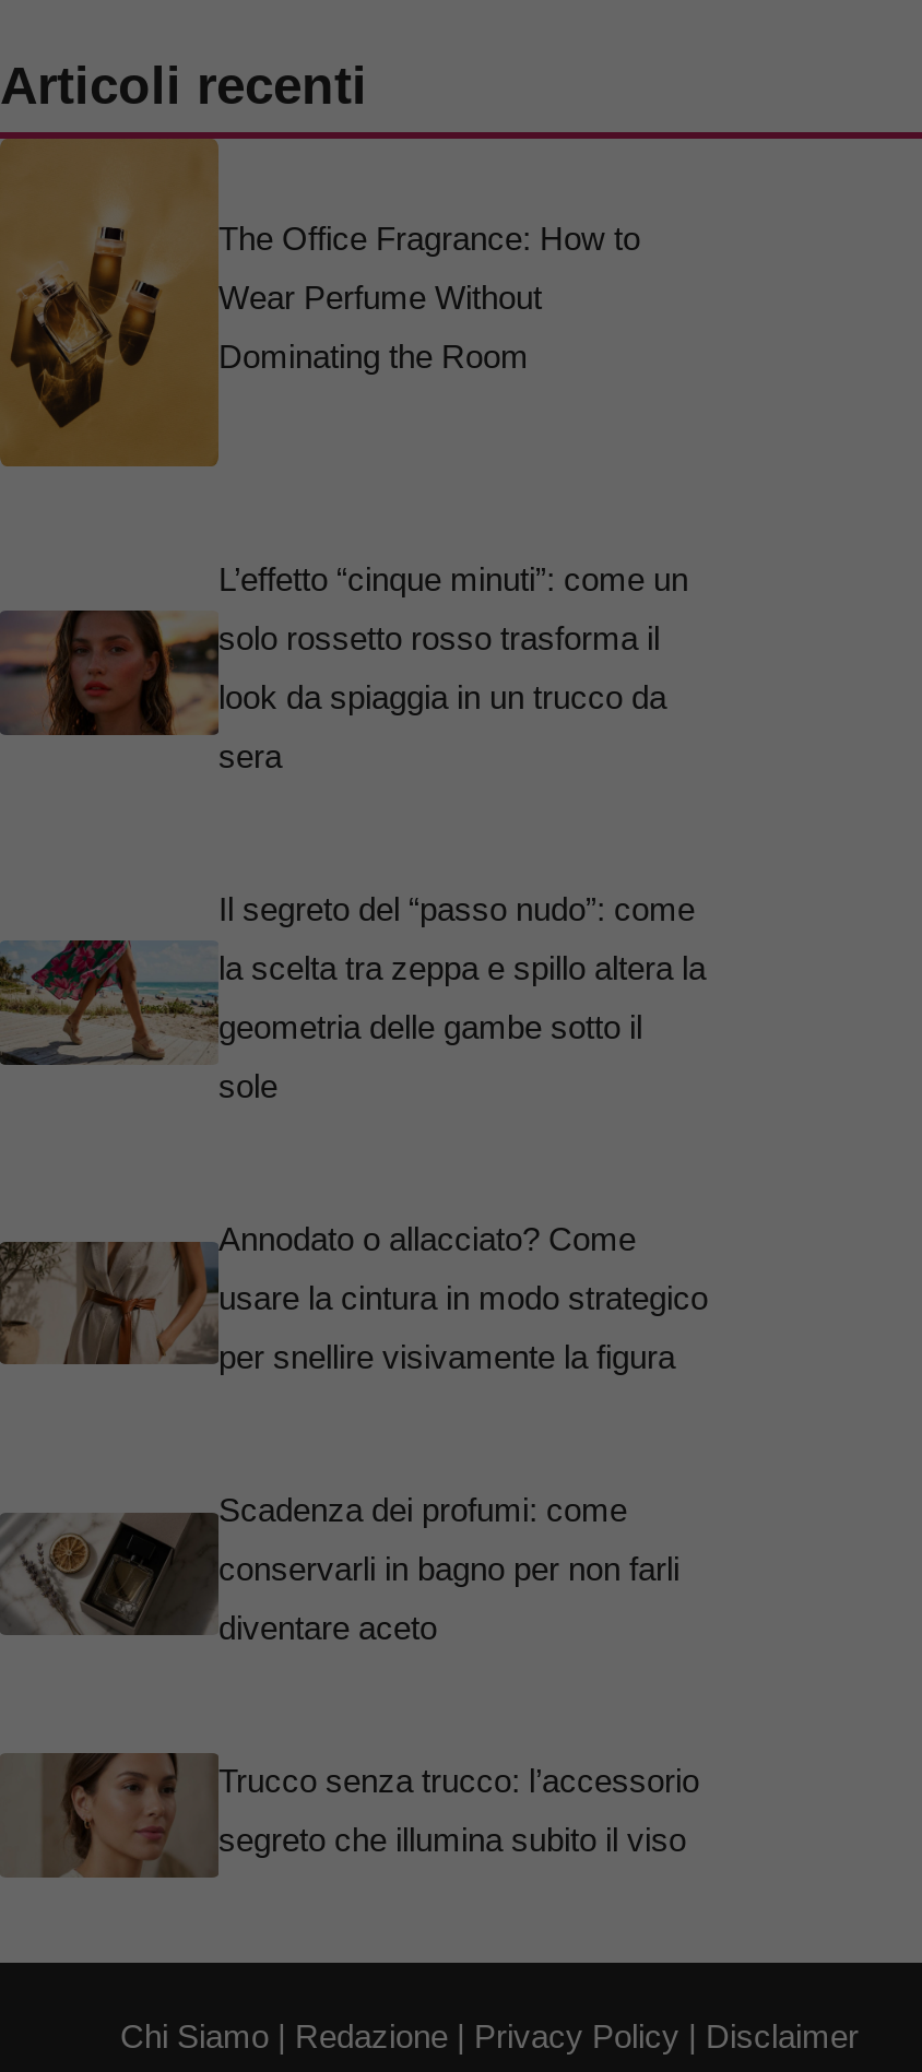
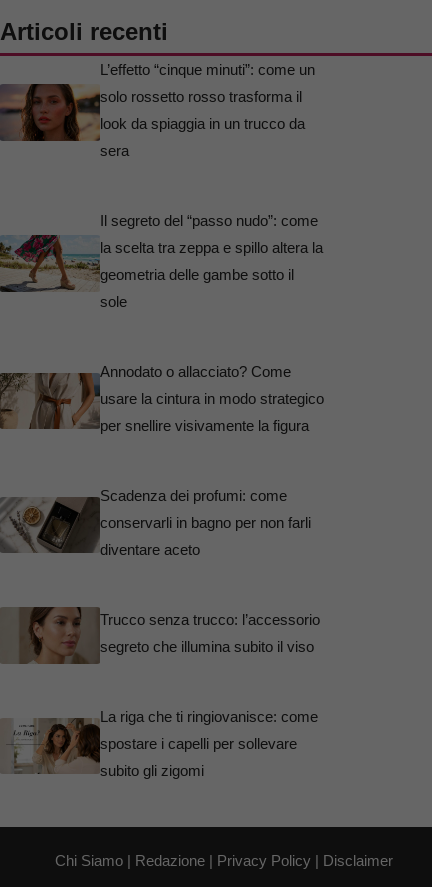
[7,139,640,469] [image] | The Office Fragrance: How to | Wear Perfume Without | Dominating the Room -> none
moved [0,561,708,1858] -> [0,61,324,655]: [image] | L’effetto “cinque minuti”: come un | solo rossetto rosso trasforma il | ... | Trucco senza trucco: l’accessorio | segreto che illumina subito il viso
none -> [3,708,318,788] [image] | La riga che ti ringiovanisce: come | spostare i capelli per sollevare | subito gli zigomi

